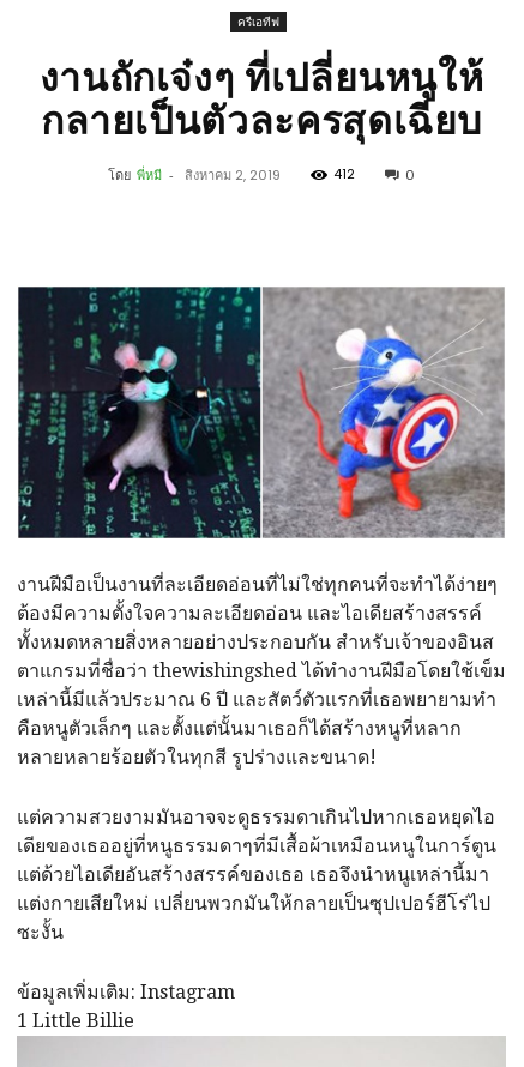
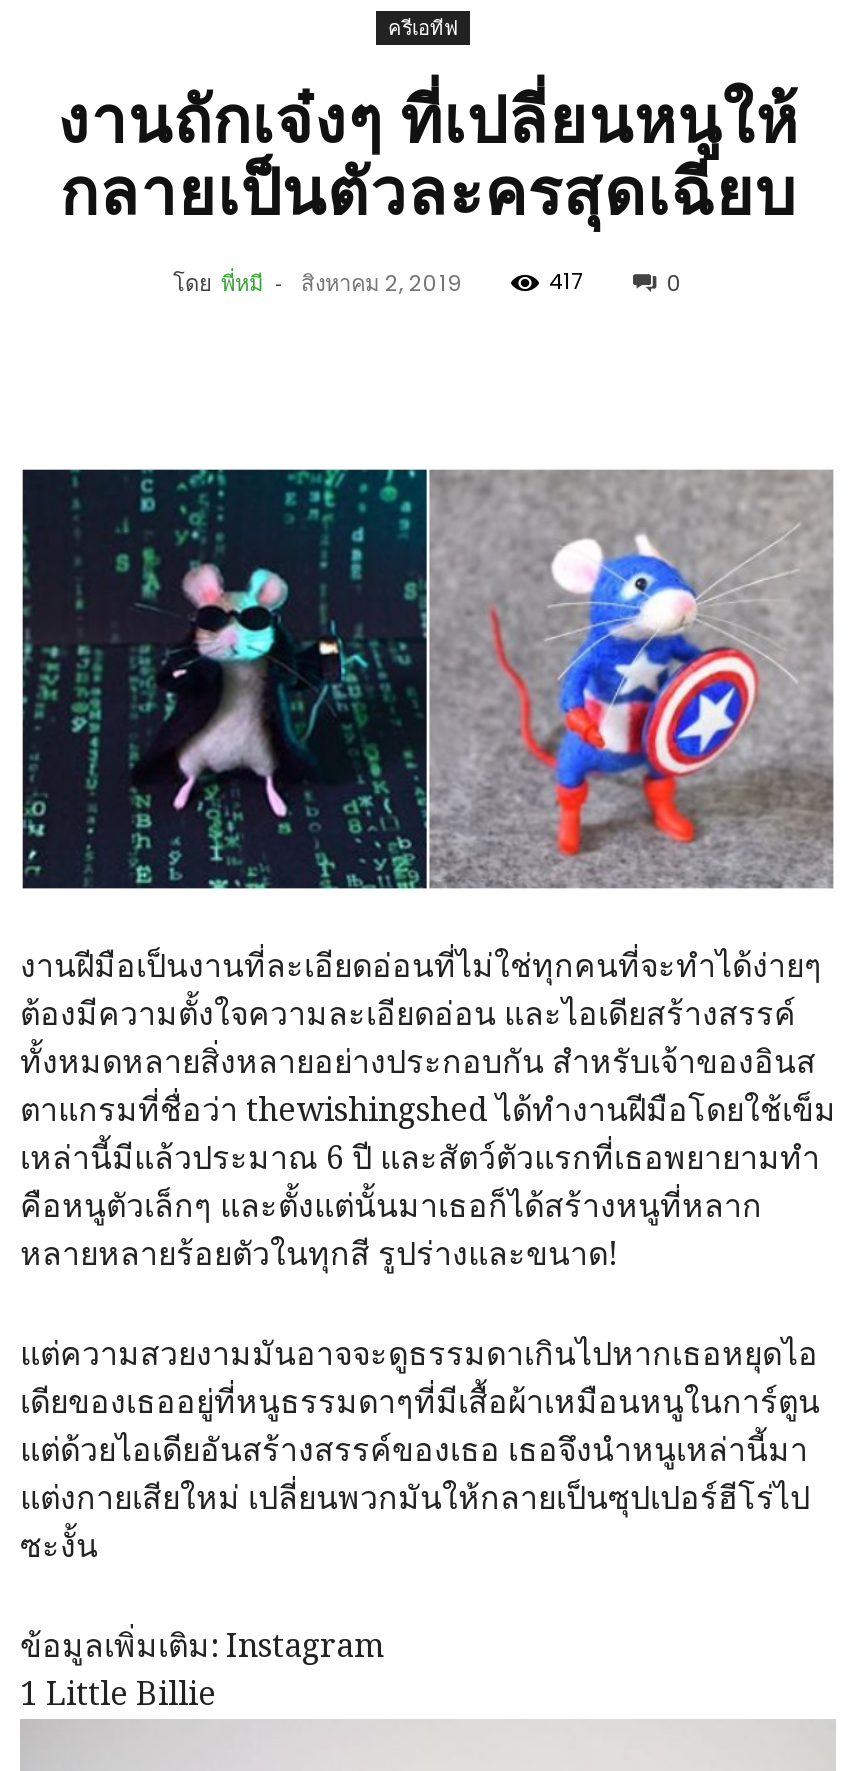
[333,164,355,183] 412 -> [549,265,583,297] 417

